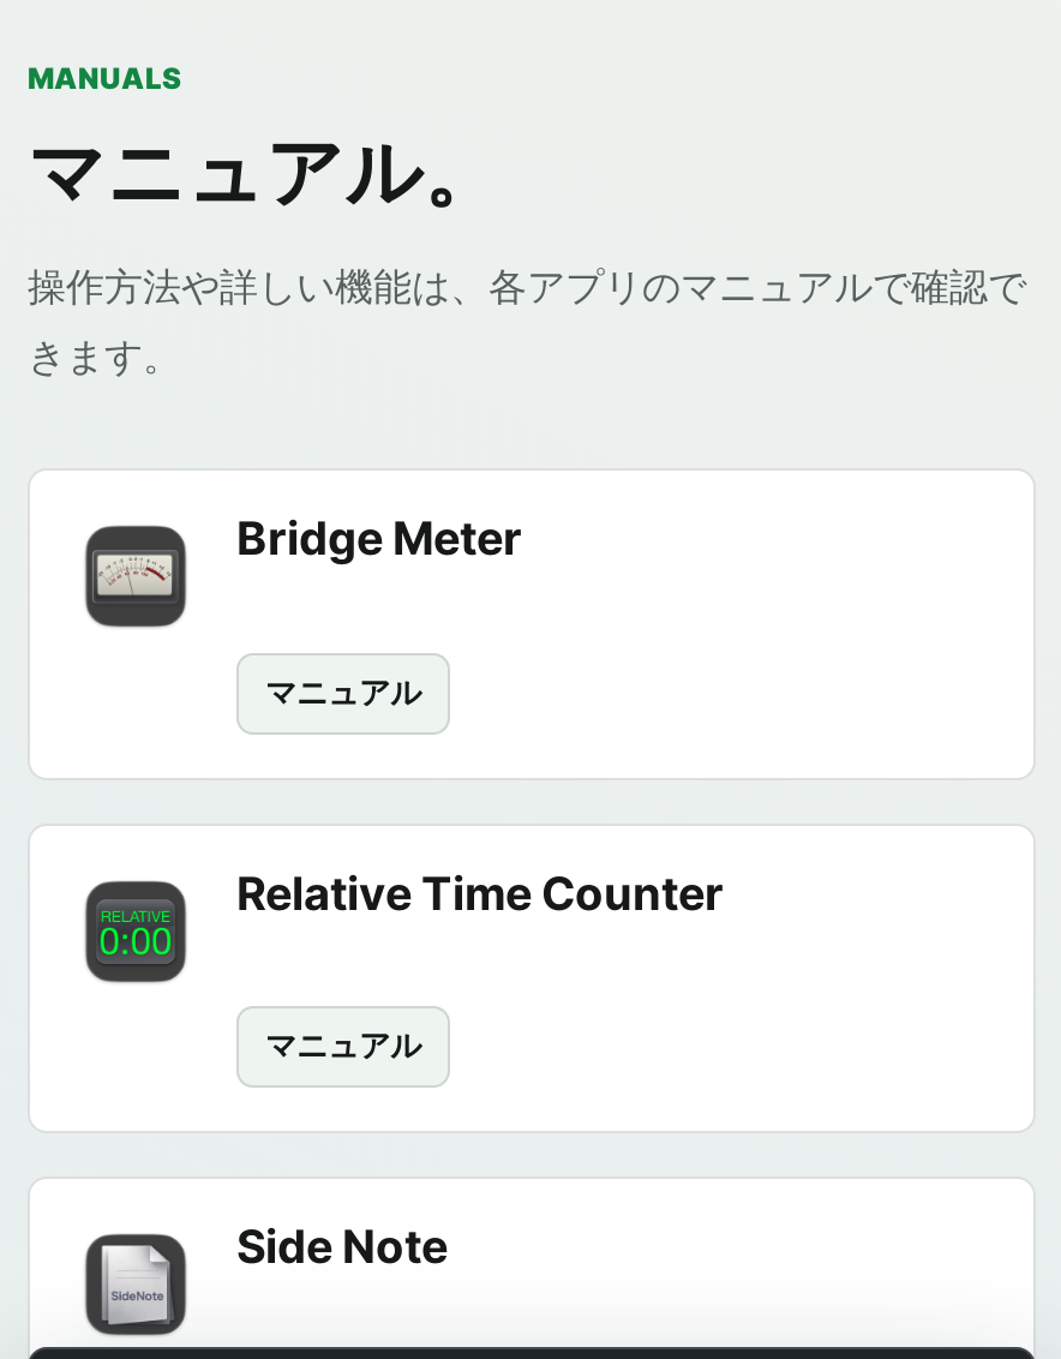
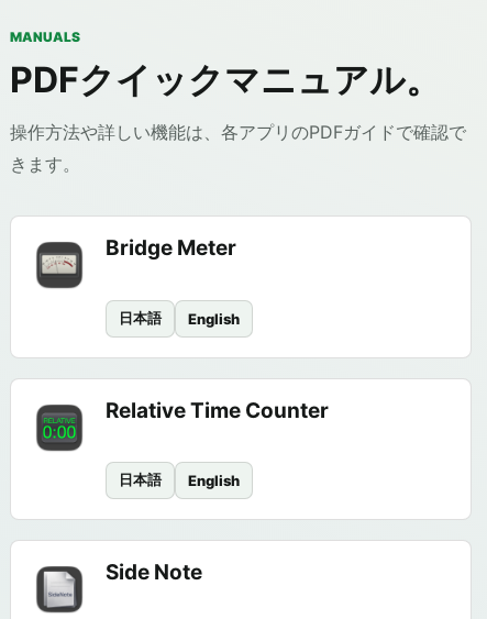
[28,126,500,219] マニュアル。 -> [10,59,441,101] PDFクイックマニュアル。
[28,262,1026,310] 操作方法や詳しい機能は、各アプリのマニュアルで確認で -> [10,121,466,143] 操作方法や詳しい機能は、各アプリのPDFガイドで確認で
[265,672,421,710] マニュアル -> [119,309,240,328] 日本語 | English
[265,1026,421,1065] マニュアル -> [119,471,240,490] 日本語 | English

